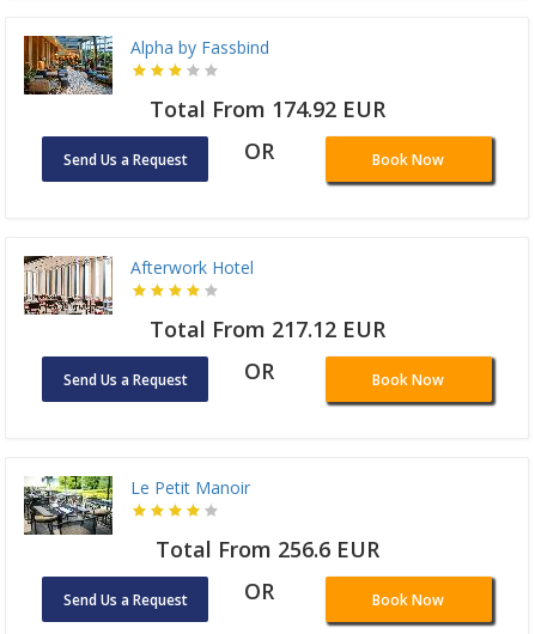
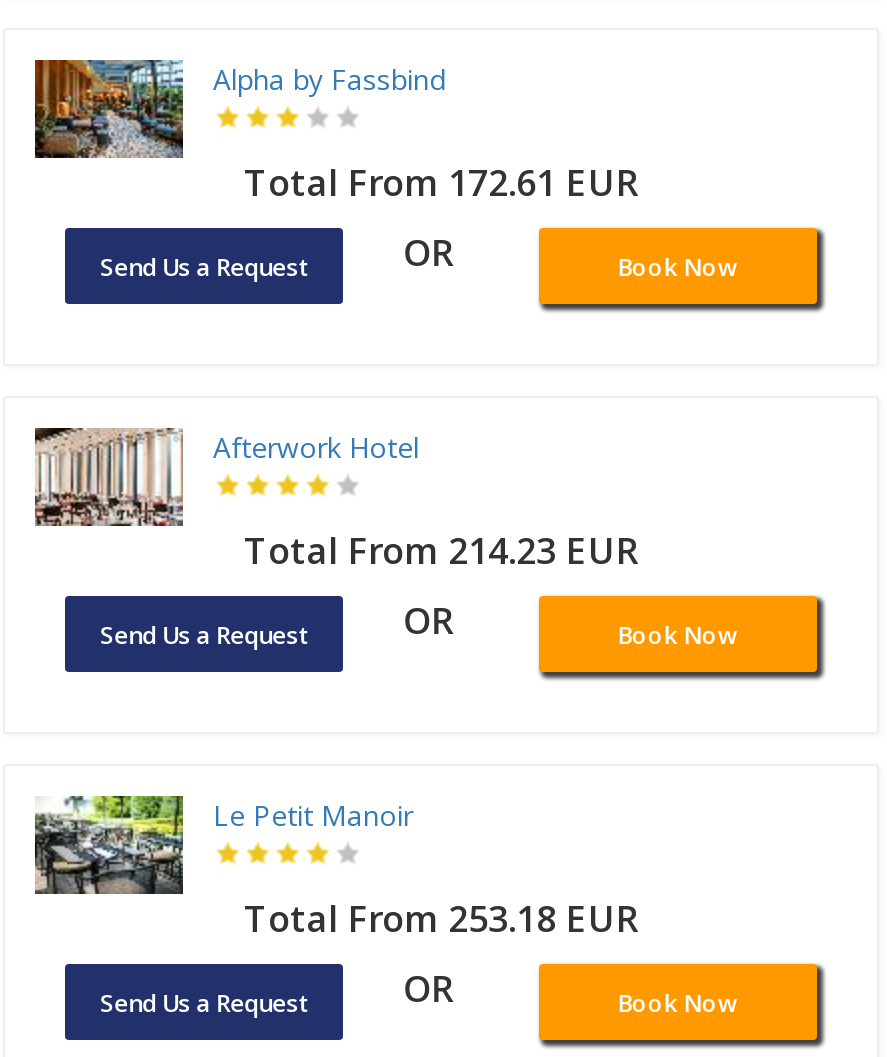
[149,95,385,124] Total From 174.92 EUR -> [244,159,638,207] Total From 172.61 EUR
[149,315,385,344] Total From 217.12 EUR -> [244,527,638,575] Total From 214.23 EUR
[155,535,379,564] Total From 256.6 EUR -> [244,895,638,943] Total From 253.18 EUR

